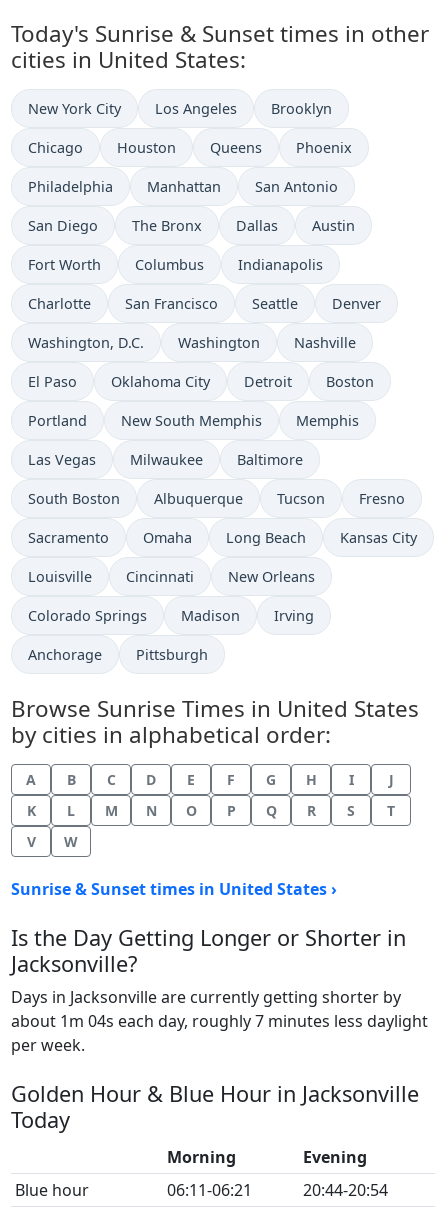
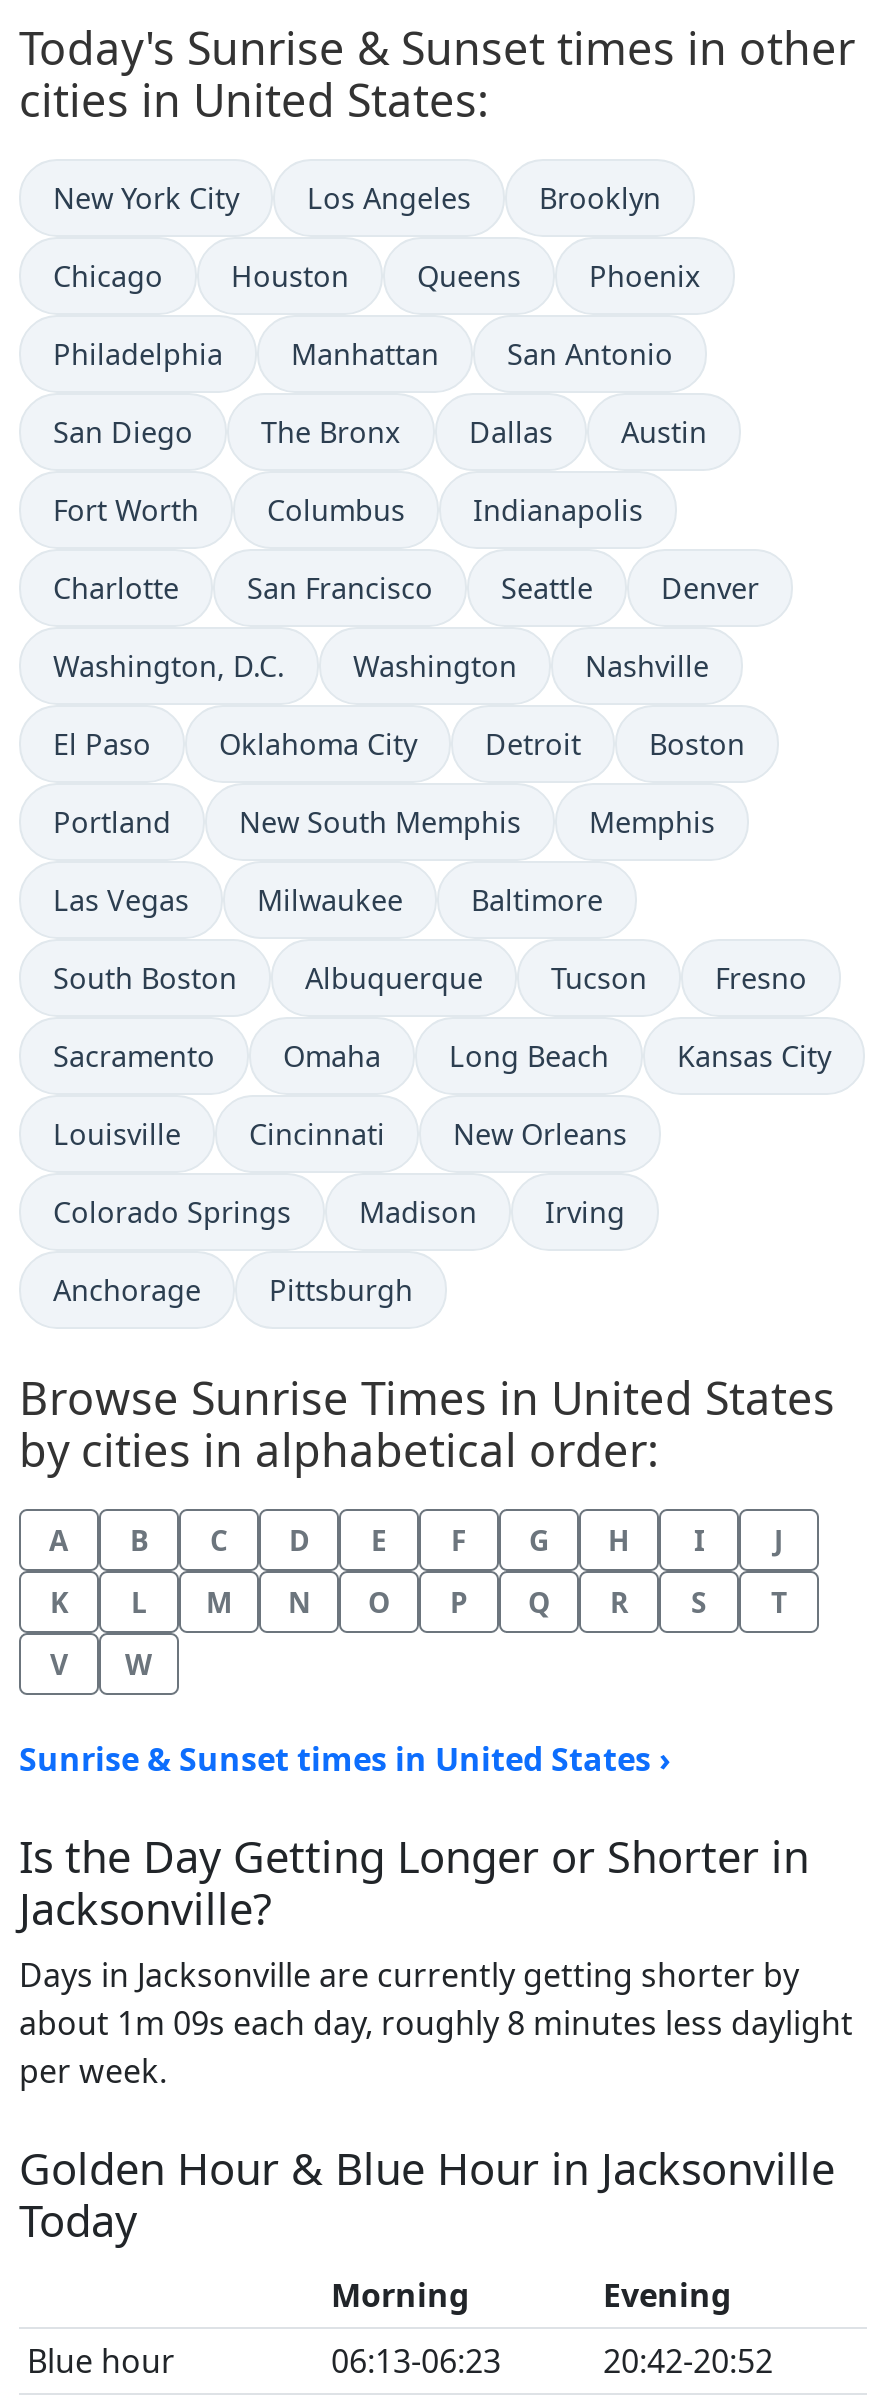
[11,1010,428,1032] about 1m 04s each day, roughly 7 minutes less daylight -> [19,2001,853,2045] about 1m 09s each day, roughly 8 minutes less daylight
[167,1179,252,1201] 06:11-06:21 -> [331,2339,501,2383] 06:13-06:23
[303,1179,388,1201] 20:44-20:54 -> [603,2339,773,2383] 20:42-20:52

